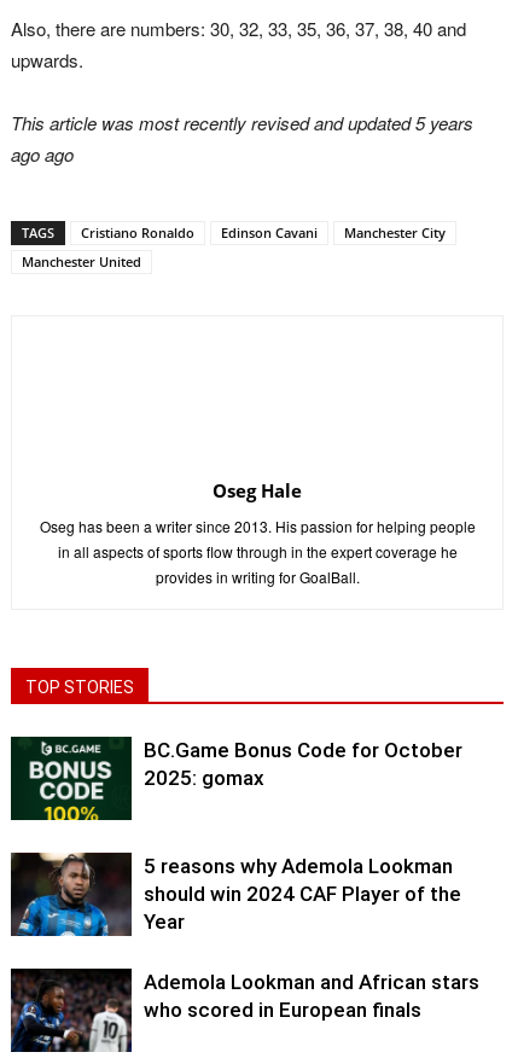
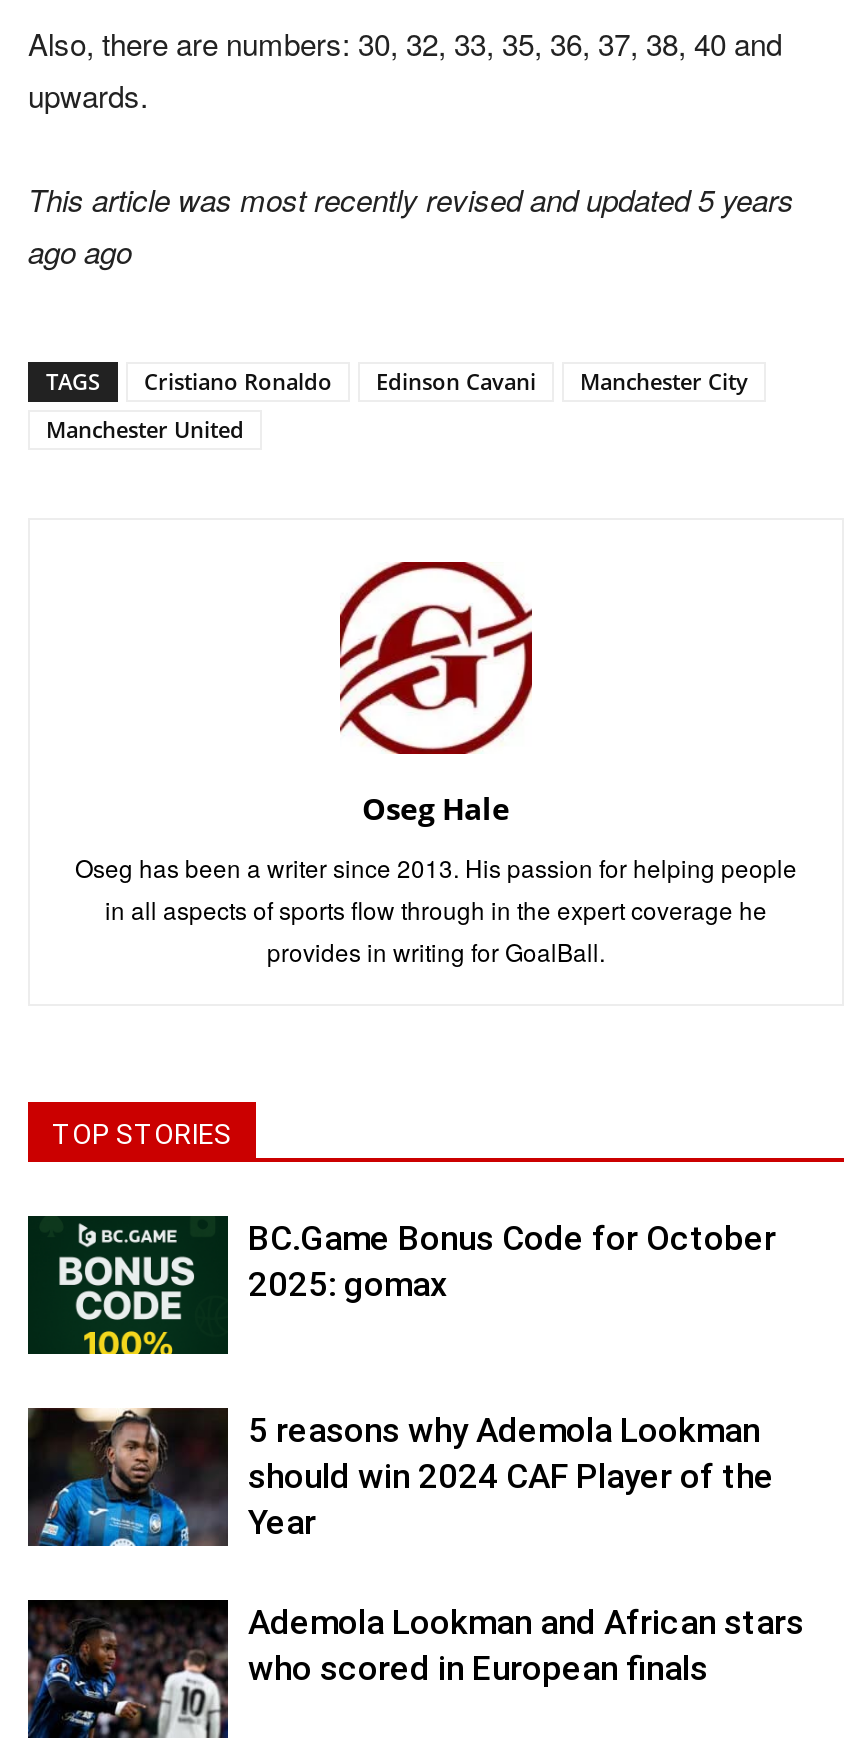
none -> [338,560,534,756] [image]

